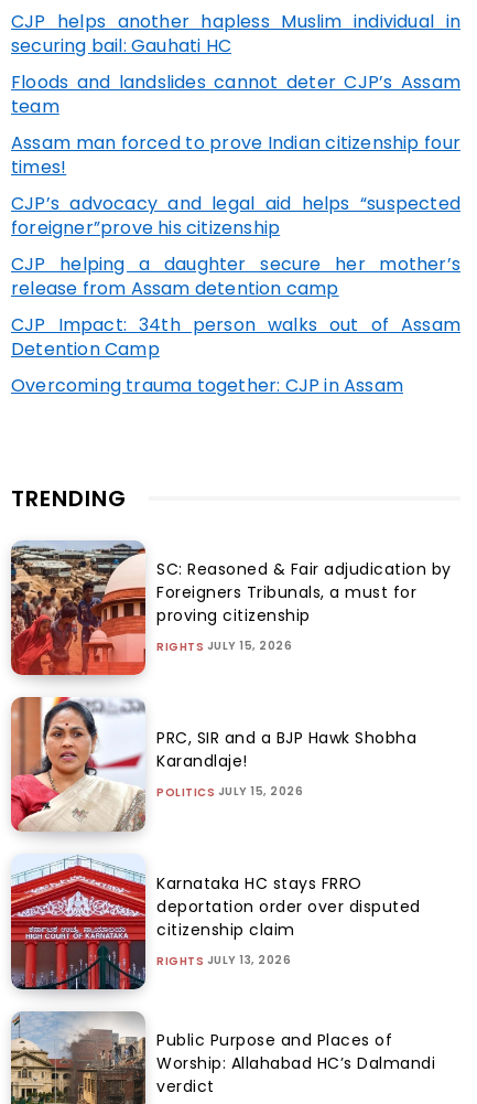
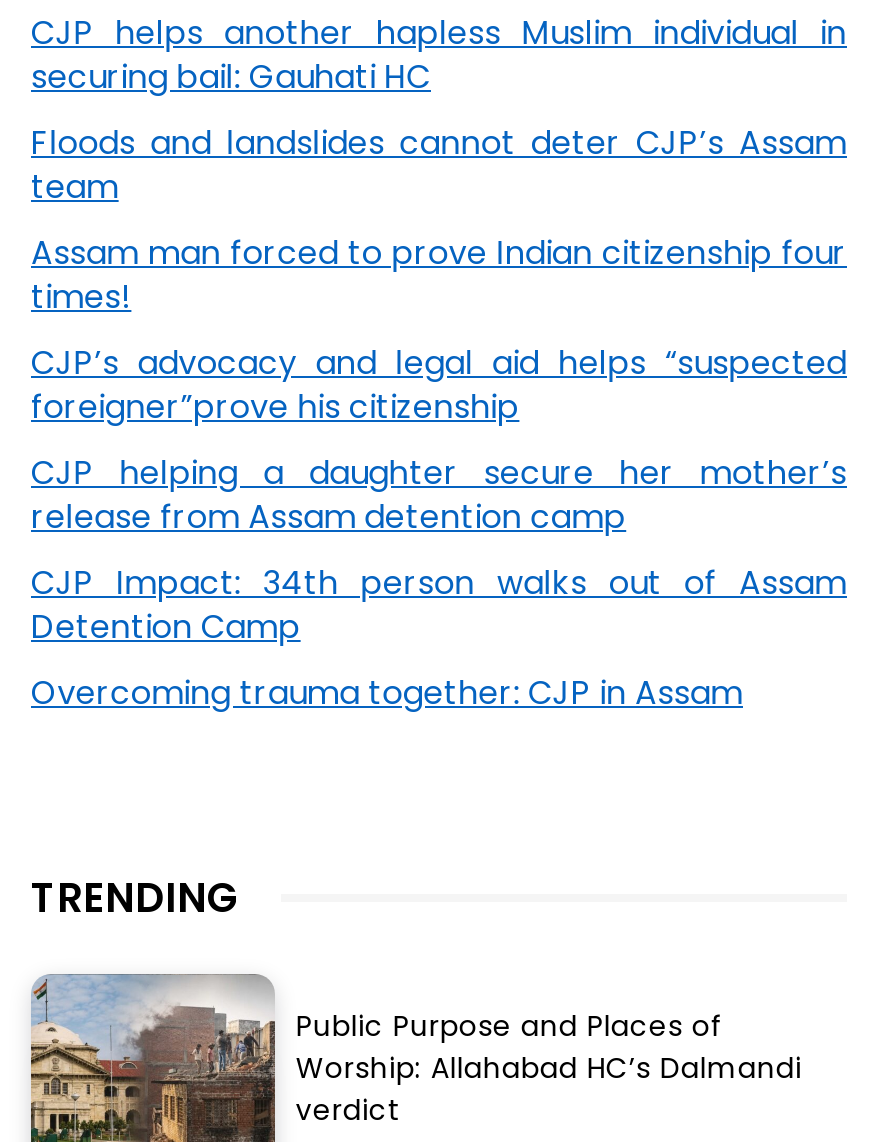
[10,540,452,682] [image] | SC: Reasoned & Fair adjudication by | Foreigners Tribunals, a must for | proving citizenship | RIGHTS JULY 15, 2026 -> none
[10,696,417,839] [image] | PRC, SIR and a BJP Hawk Shobha | Karandlaje! | POLITICS JULY 15, 2026 -> none
[10,855,421,997] [image] | Karnataka HC stays FRRO | deportation order over disputed | citizenship claim | RIGHTS JULY 13, 2026 -> none

